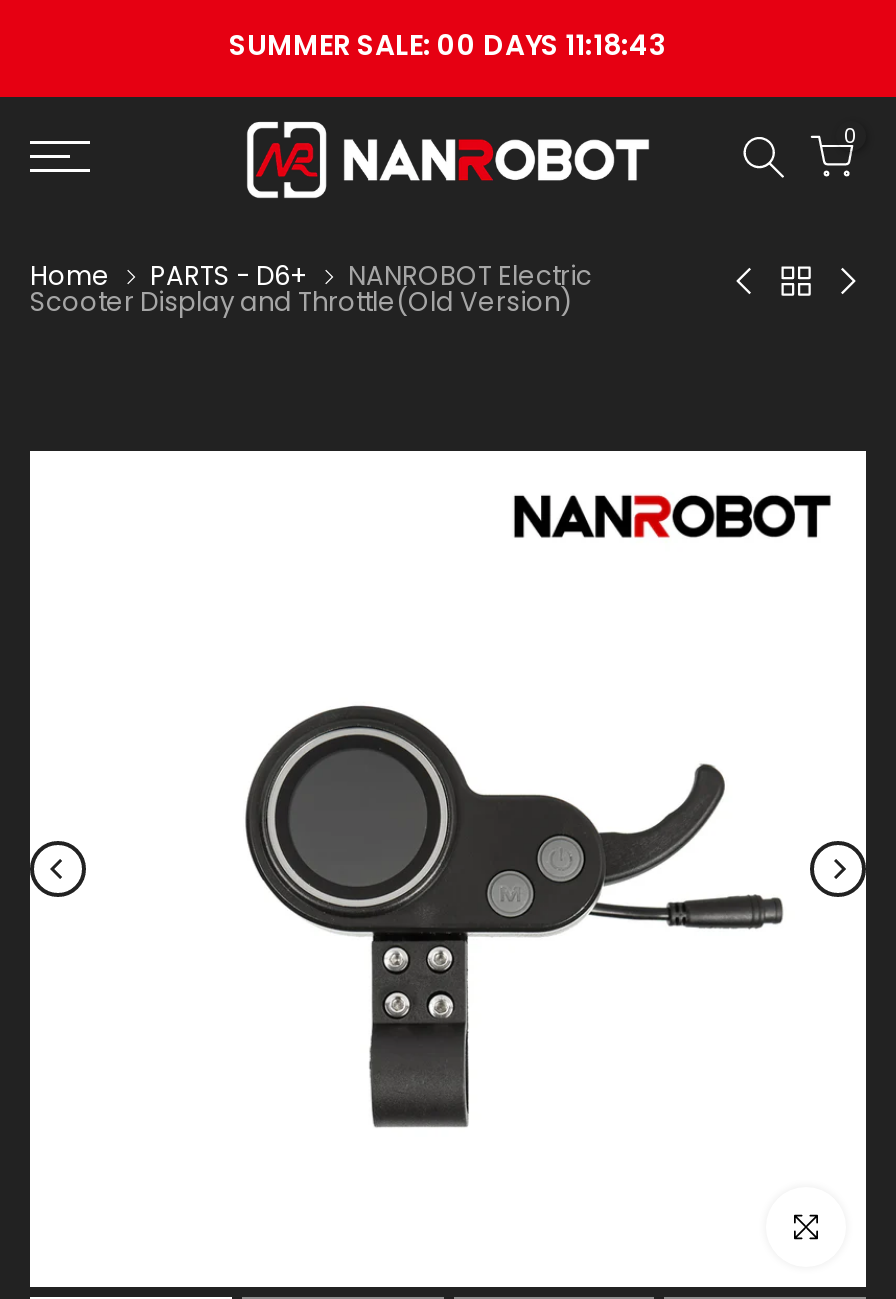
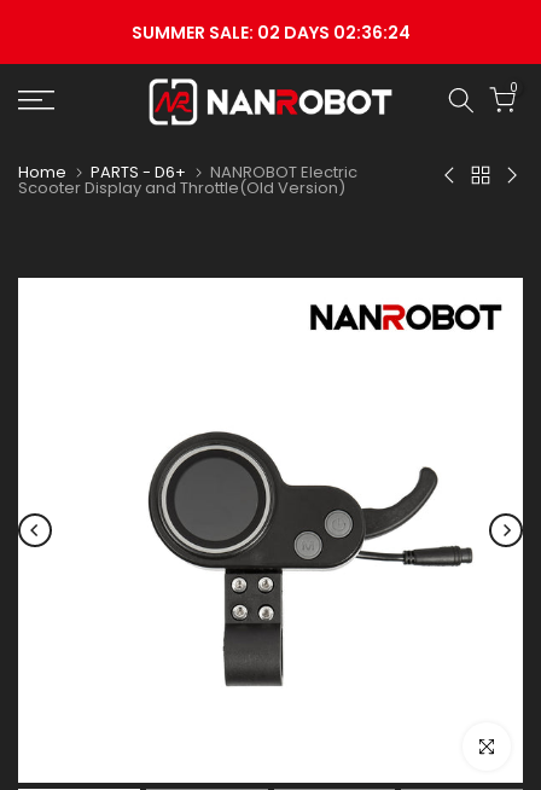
[229,24,667,64] SUMMER SALE: 00 DAYS 11:18:43 -> [131,20,410,44] SUMMER SALE: 02 DAYS 02:36:24

